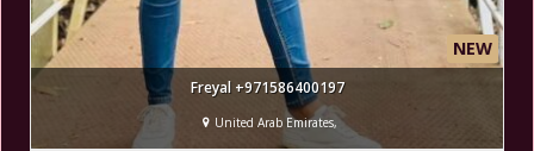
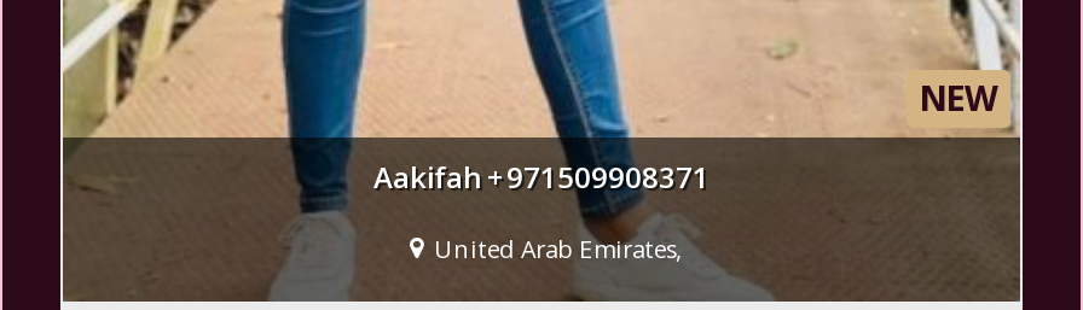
[190,77,344,97] Freyal +971586400197 -> [373,157,710,198] Aakifah +971509908371

